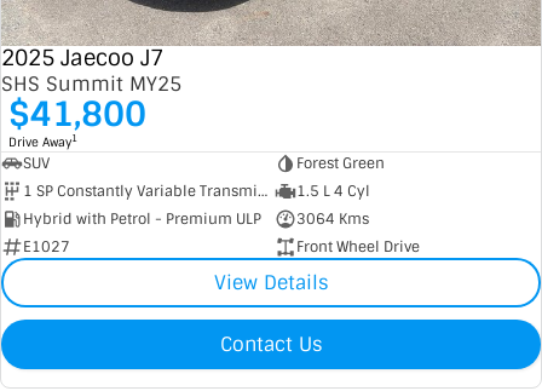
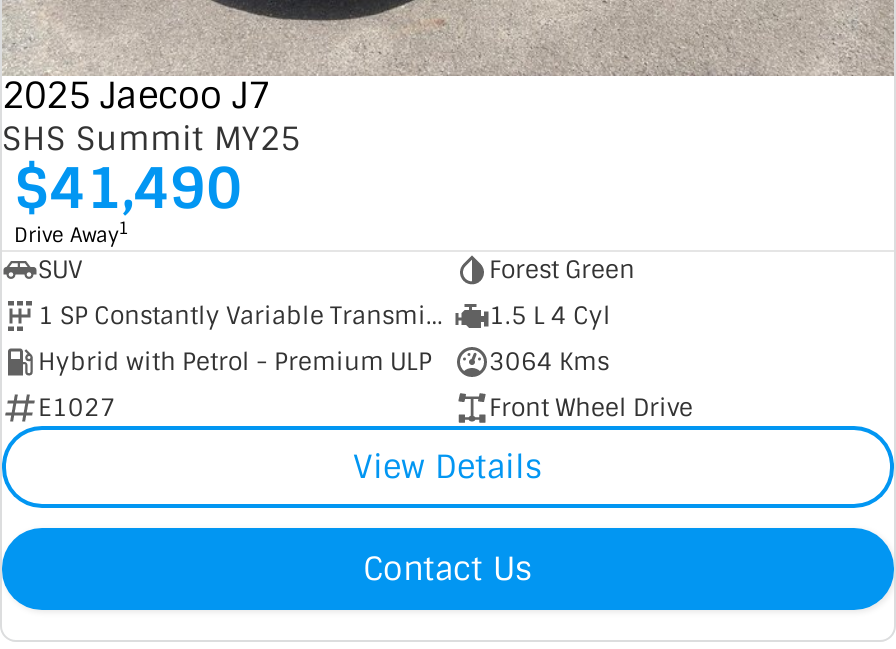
[8,92,146,137] $41,800 -> [14,152,242,226] $41,490

